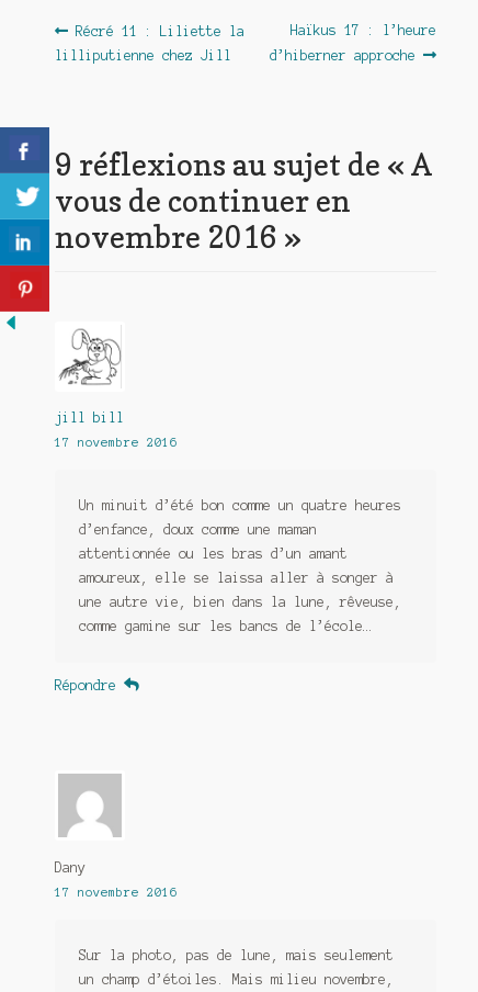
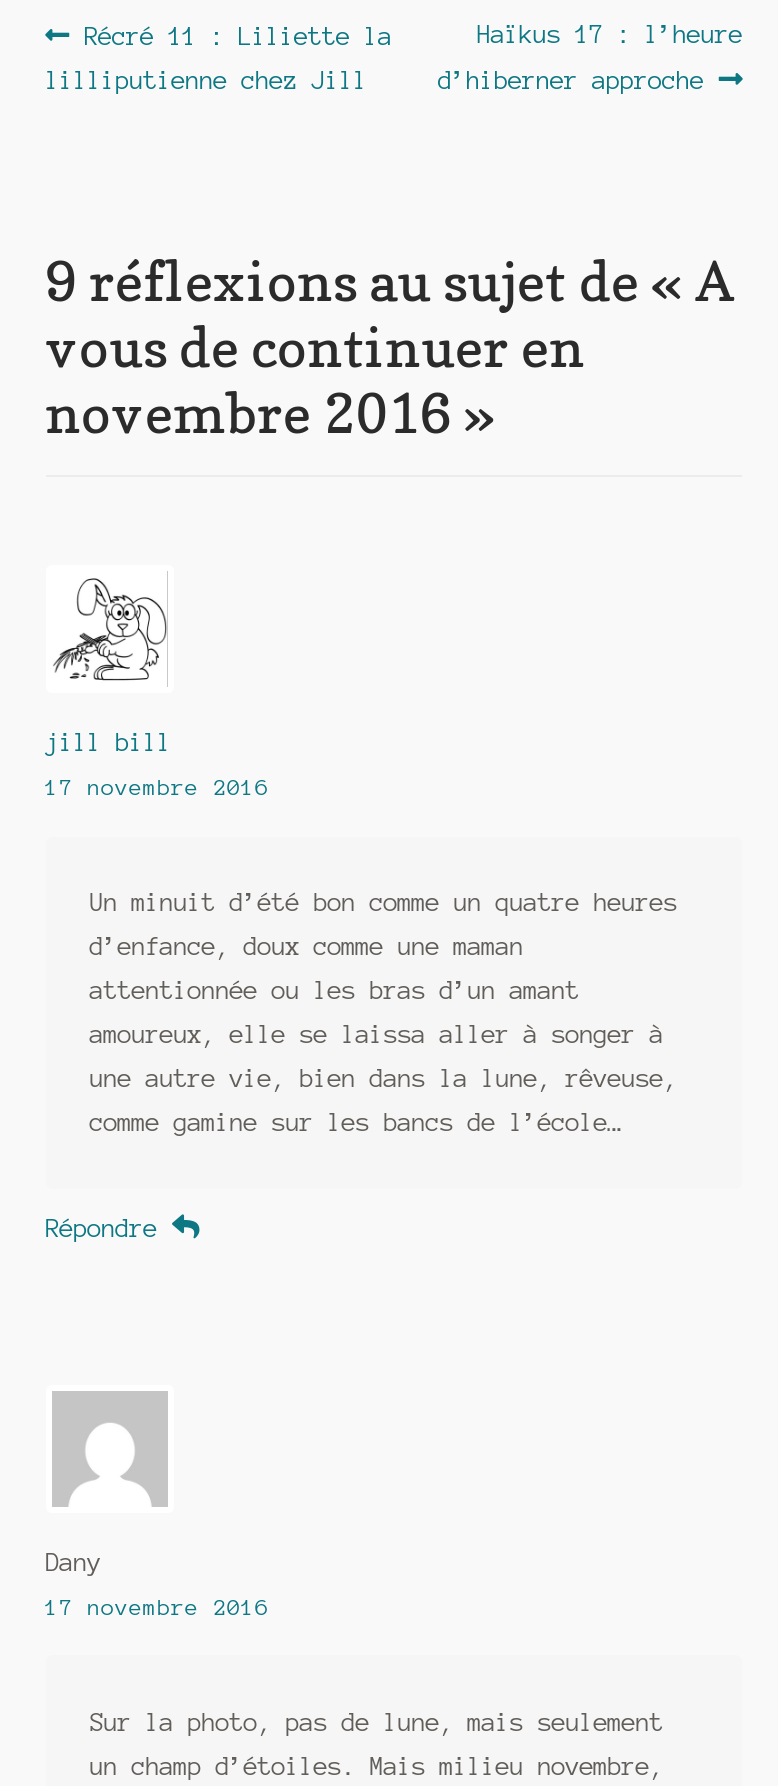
[3,126,50,330] [image] -> none

